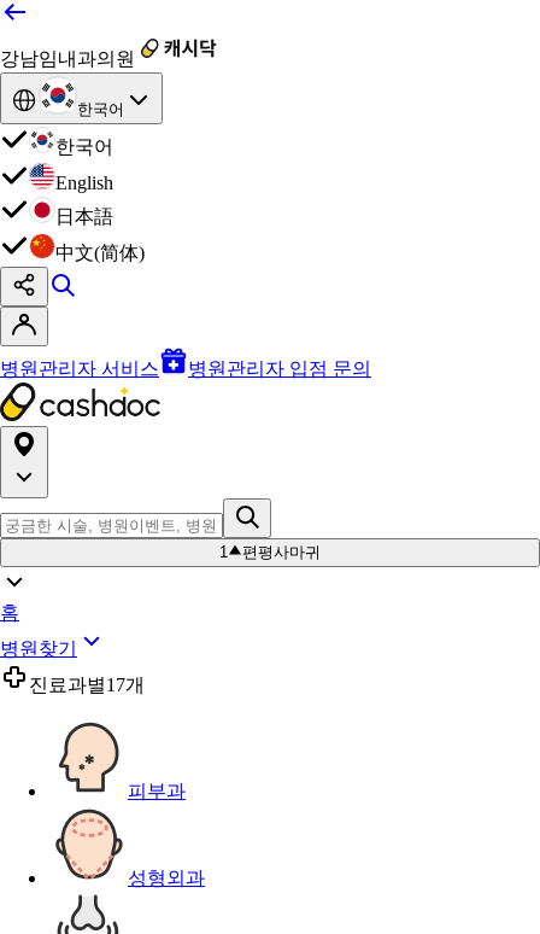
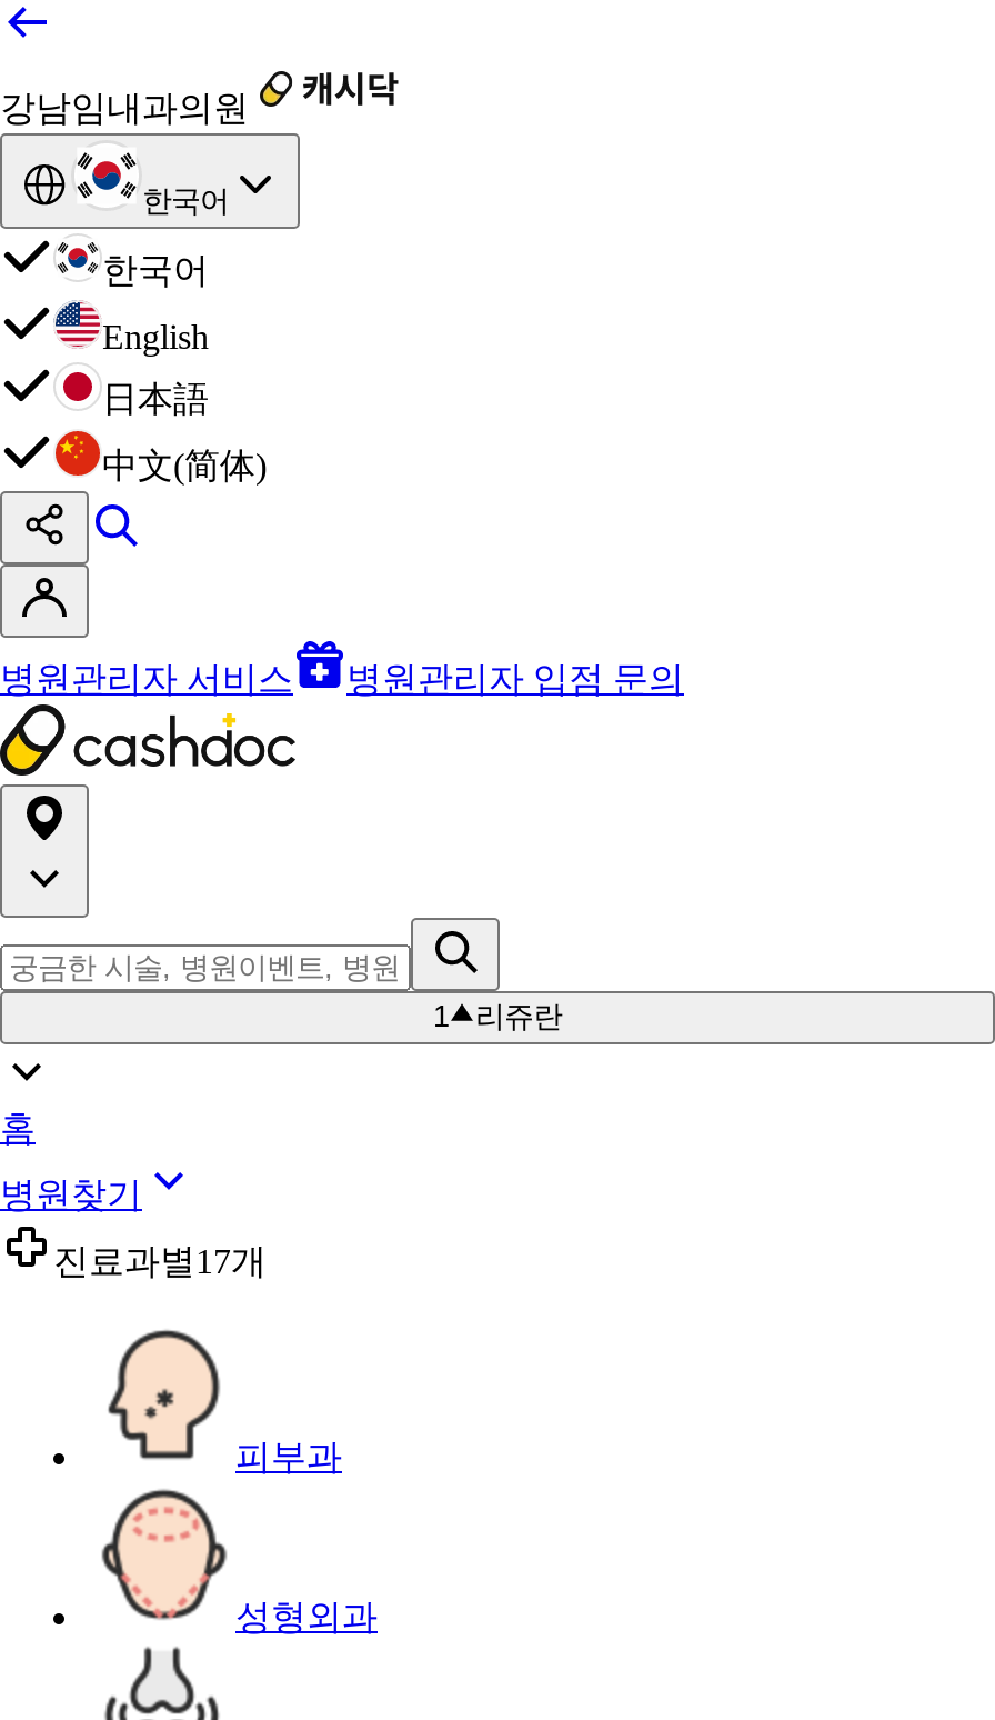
[242,543,321,561] 편평사마귀 -> [475,1000,562,1033] 리쥬란

